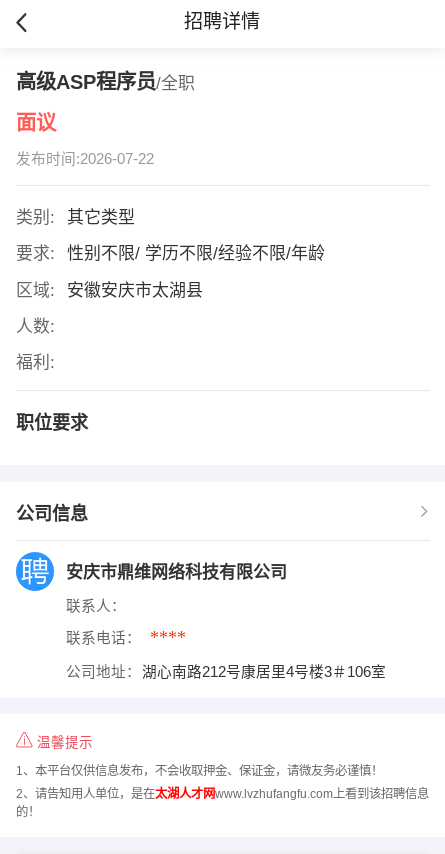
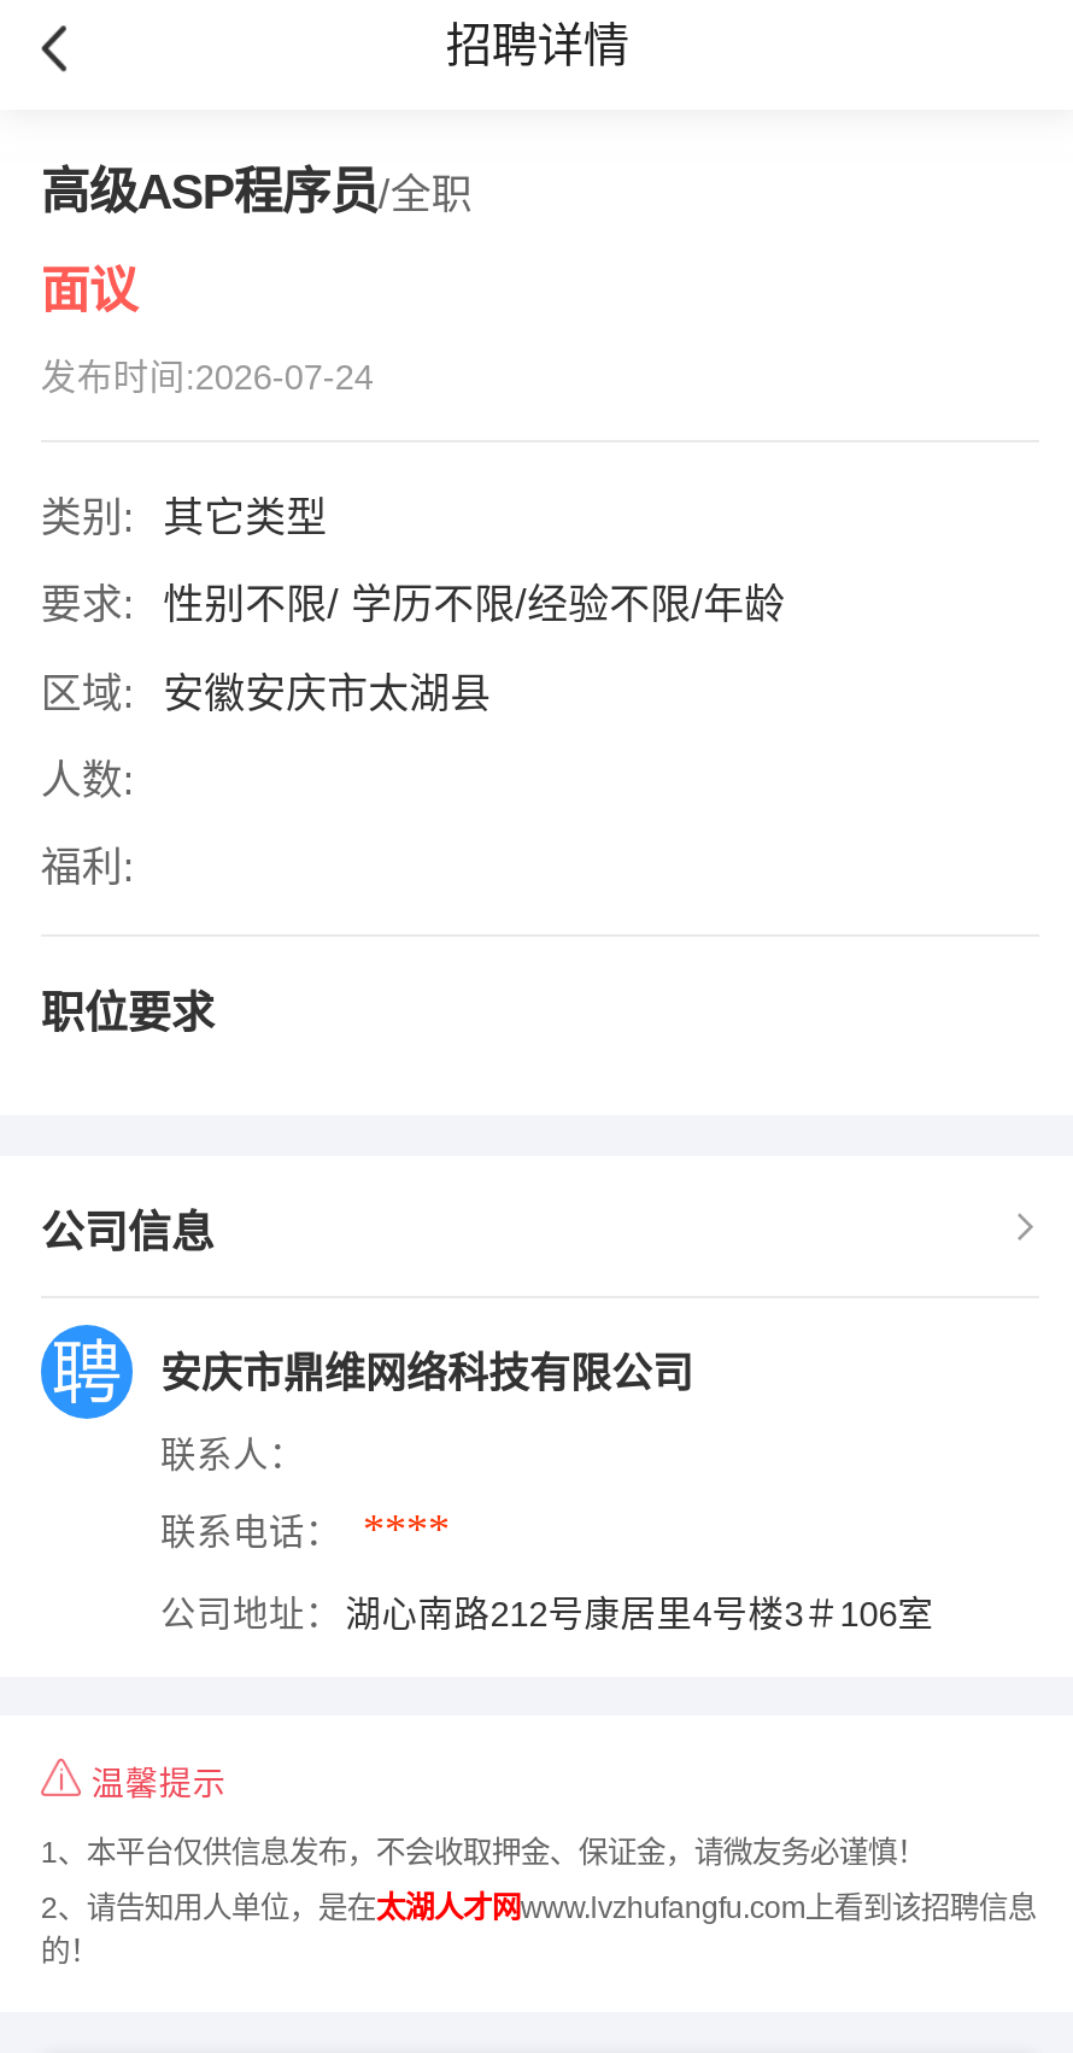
[16,151,154,167] 发布时间:2026-07-22 -> [41,359,374,397] 发布时间:2026-07-24

